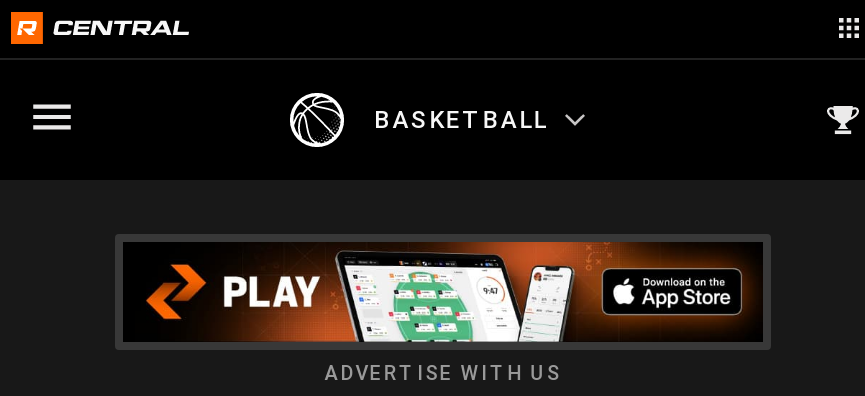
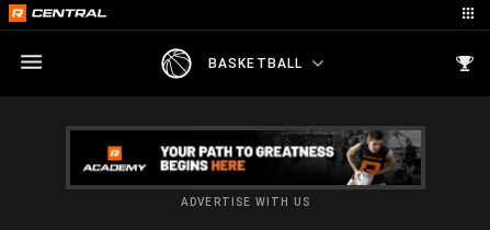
[145,240,763,344] [image] -> [82,130,421,186] [image]

